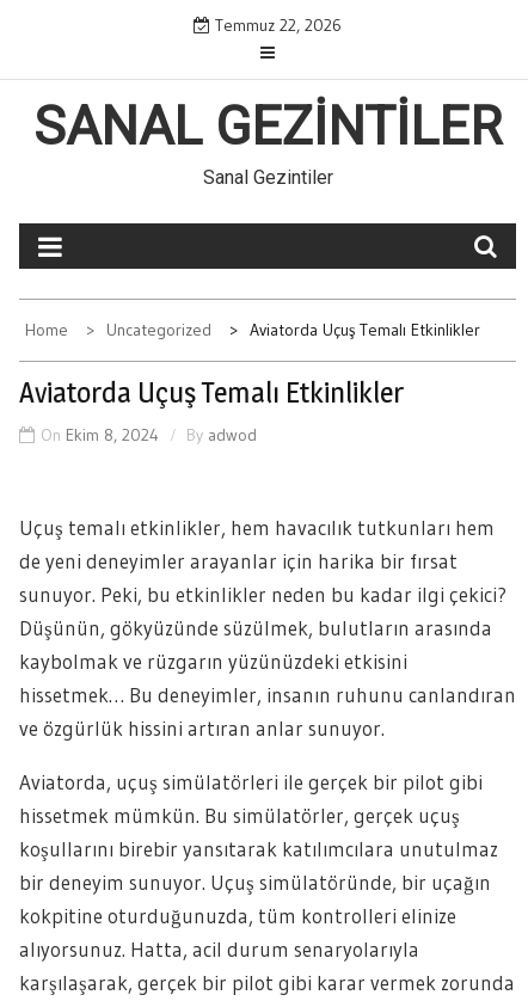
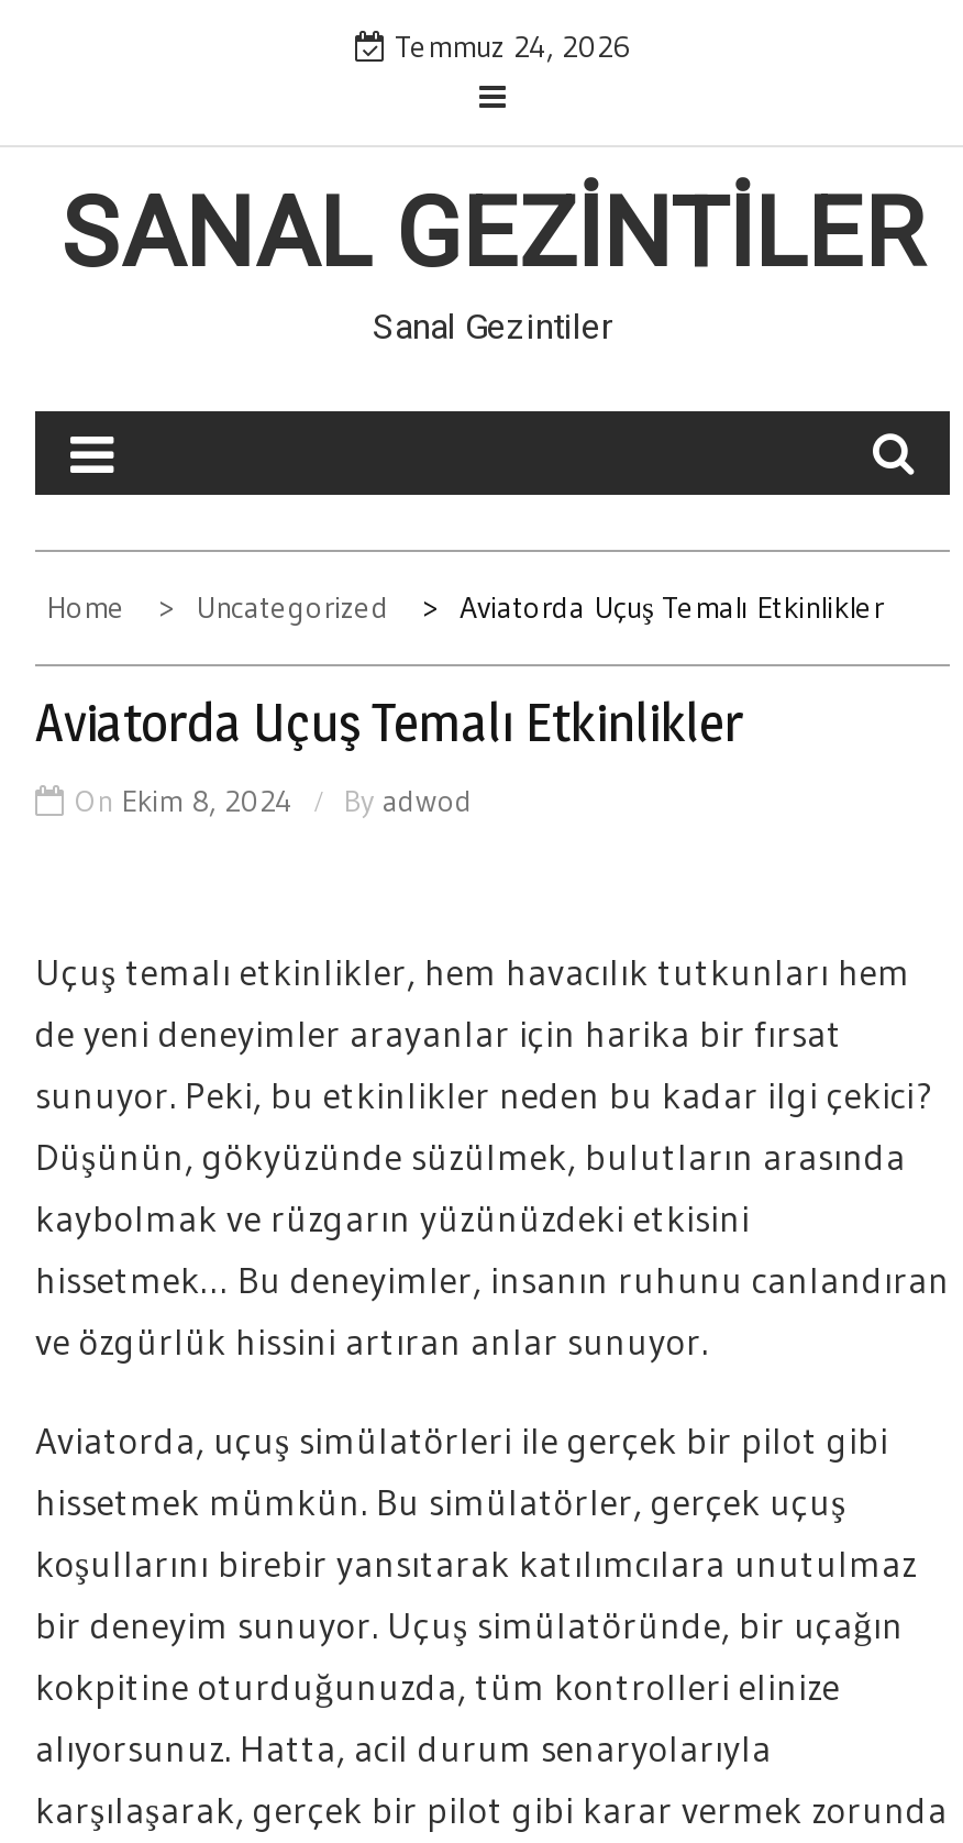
[210,14,342,36] Temmuz 22, 2026 -> [386,26,630,66] Temmuz 24, 2026

